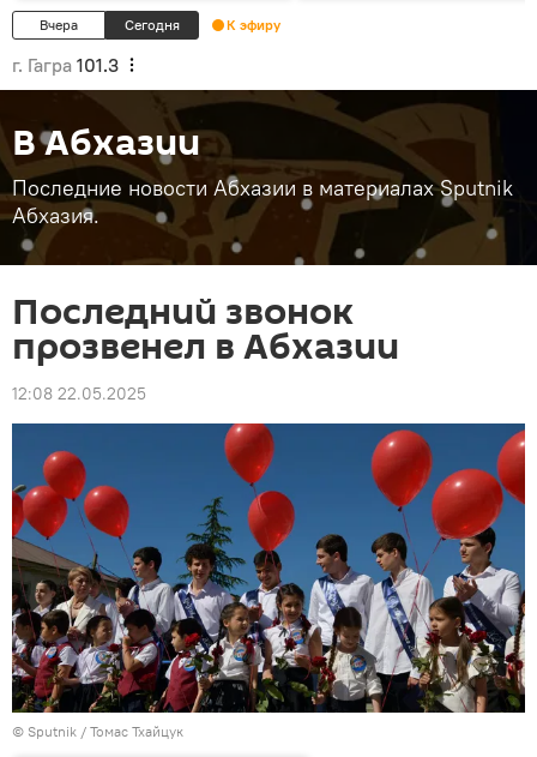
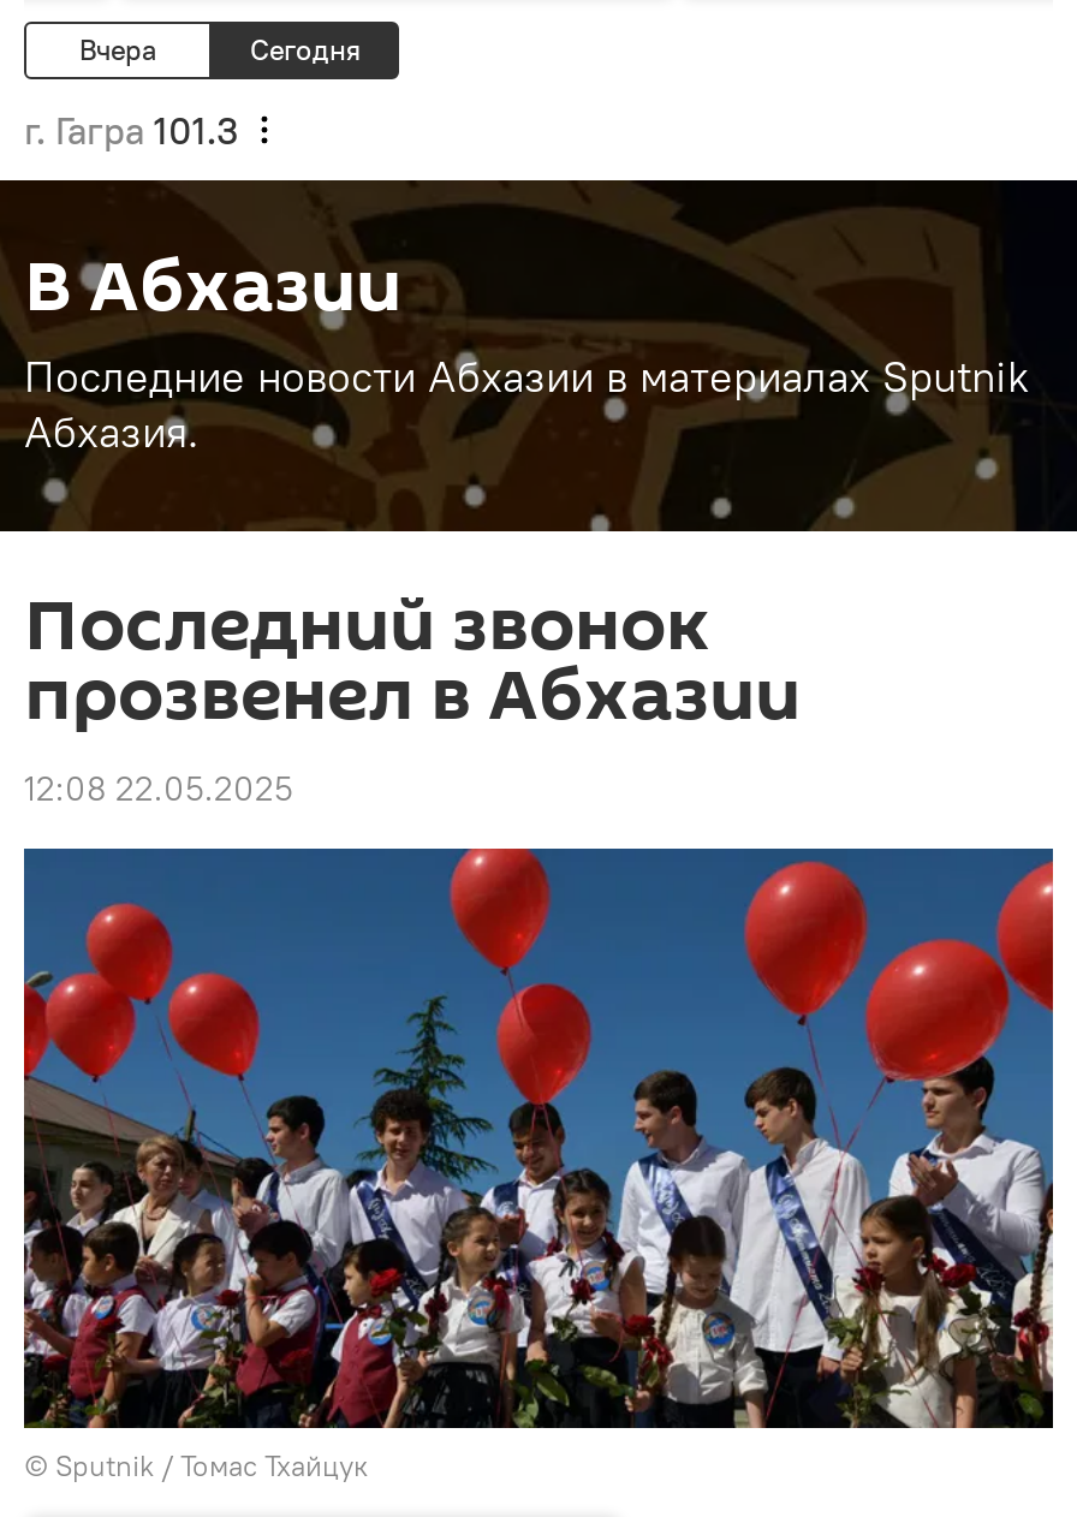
[227,16,280,34] К эфиру -> none

